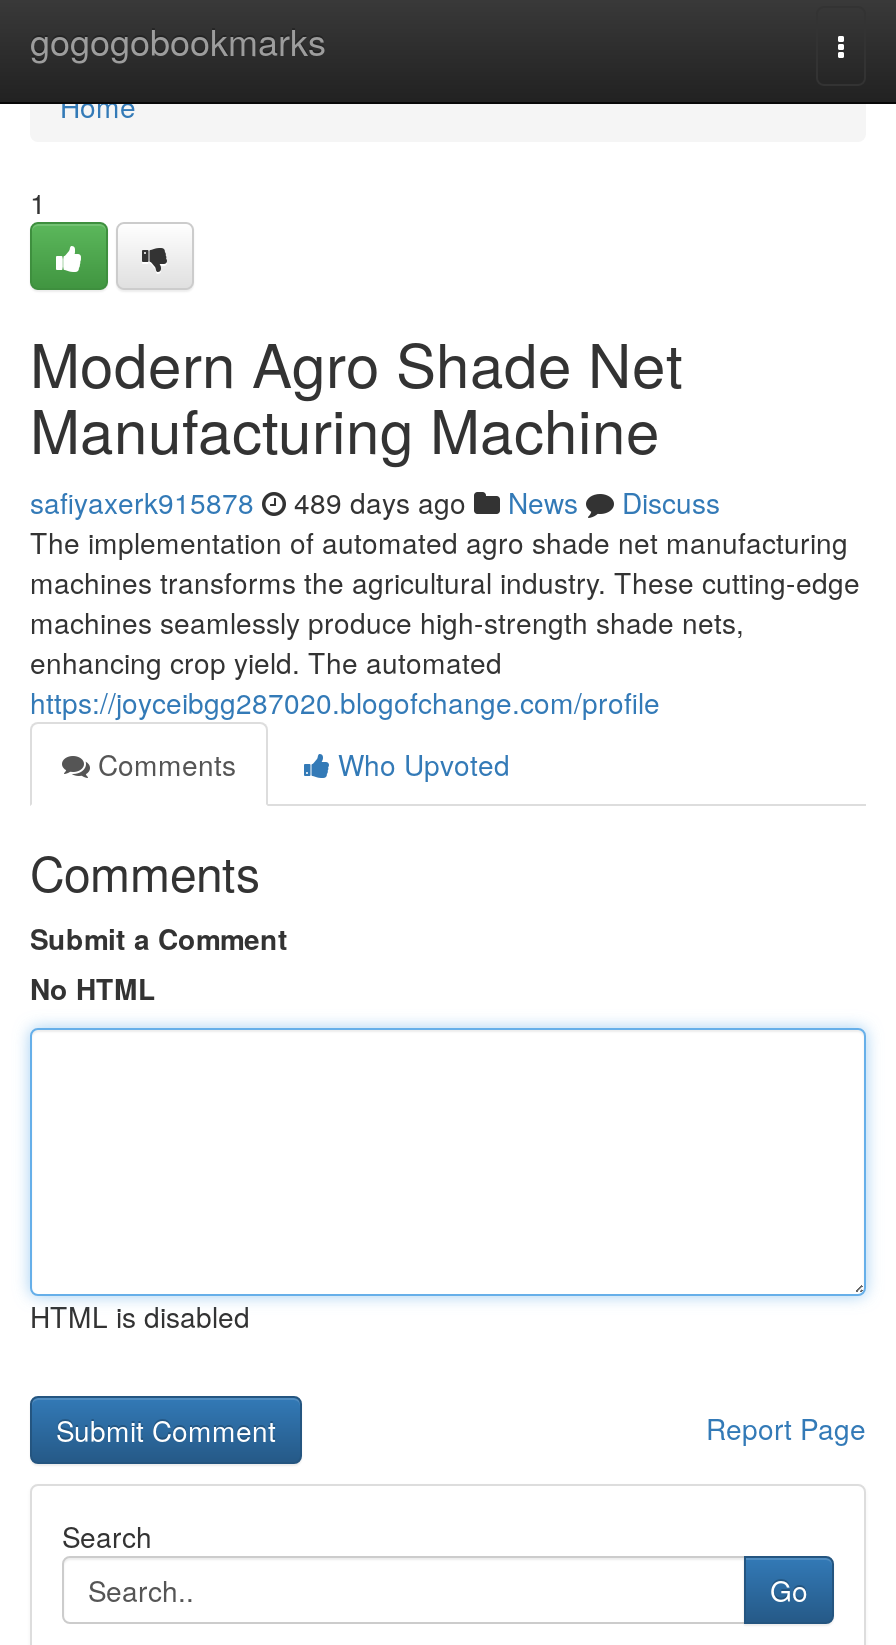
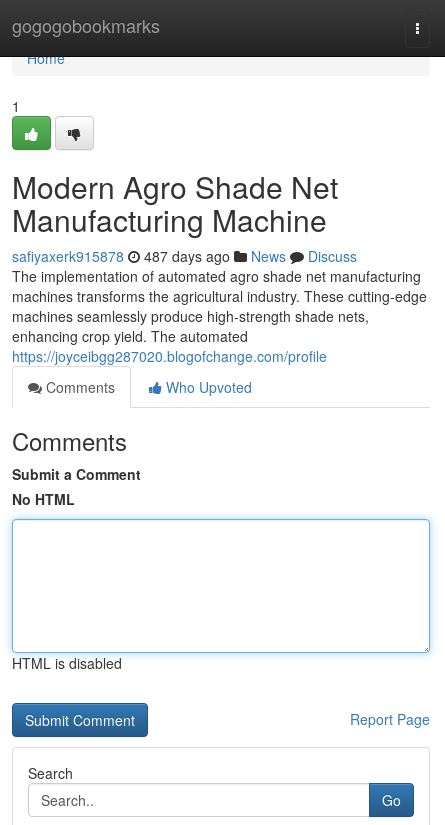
[30,482,720,522] safiyaxerk915878 489 days ago News Discuss -> [12,246,357,266] safiyaxerk915878 487 days ago News Discuss

